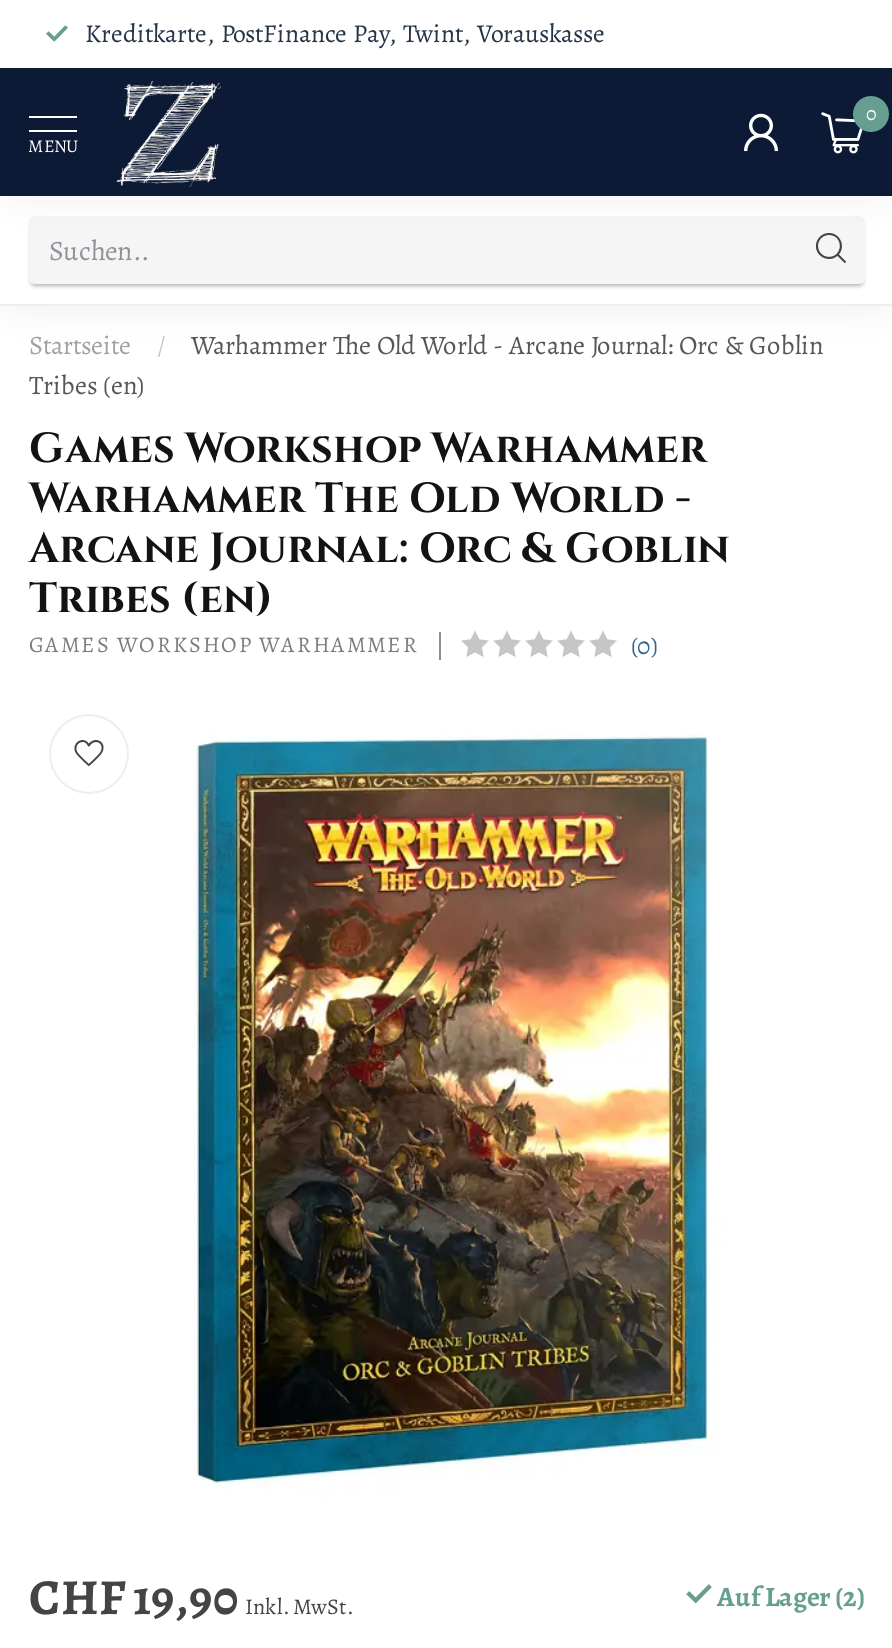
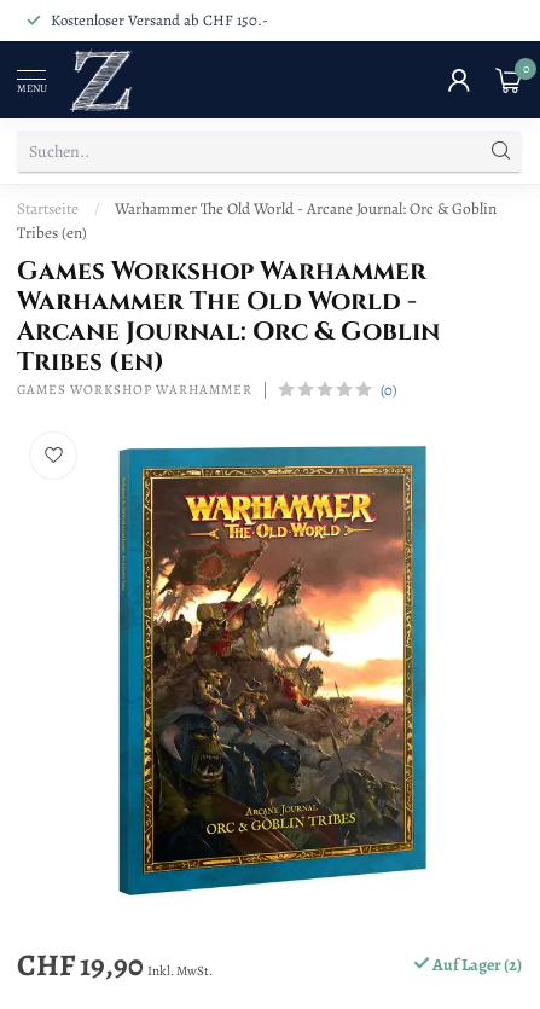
[85,16,605,50] Kreditkarte, PostFinance Pay, Twint, Vorauskasse -> [51,10,268,30] Kostenloser Versand ab CHF 150.-

